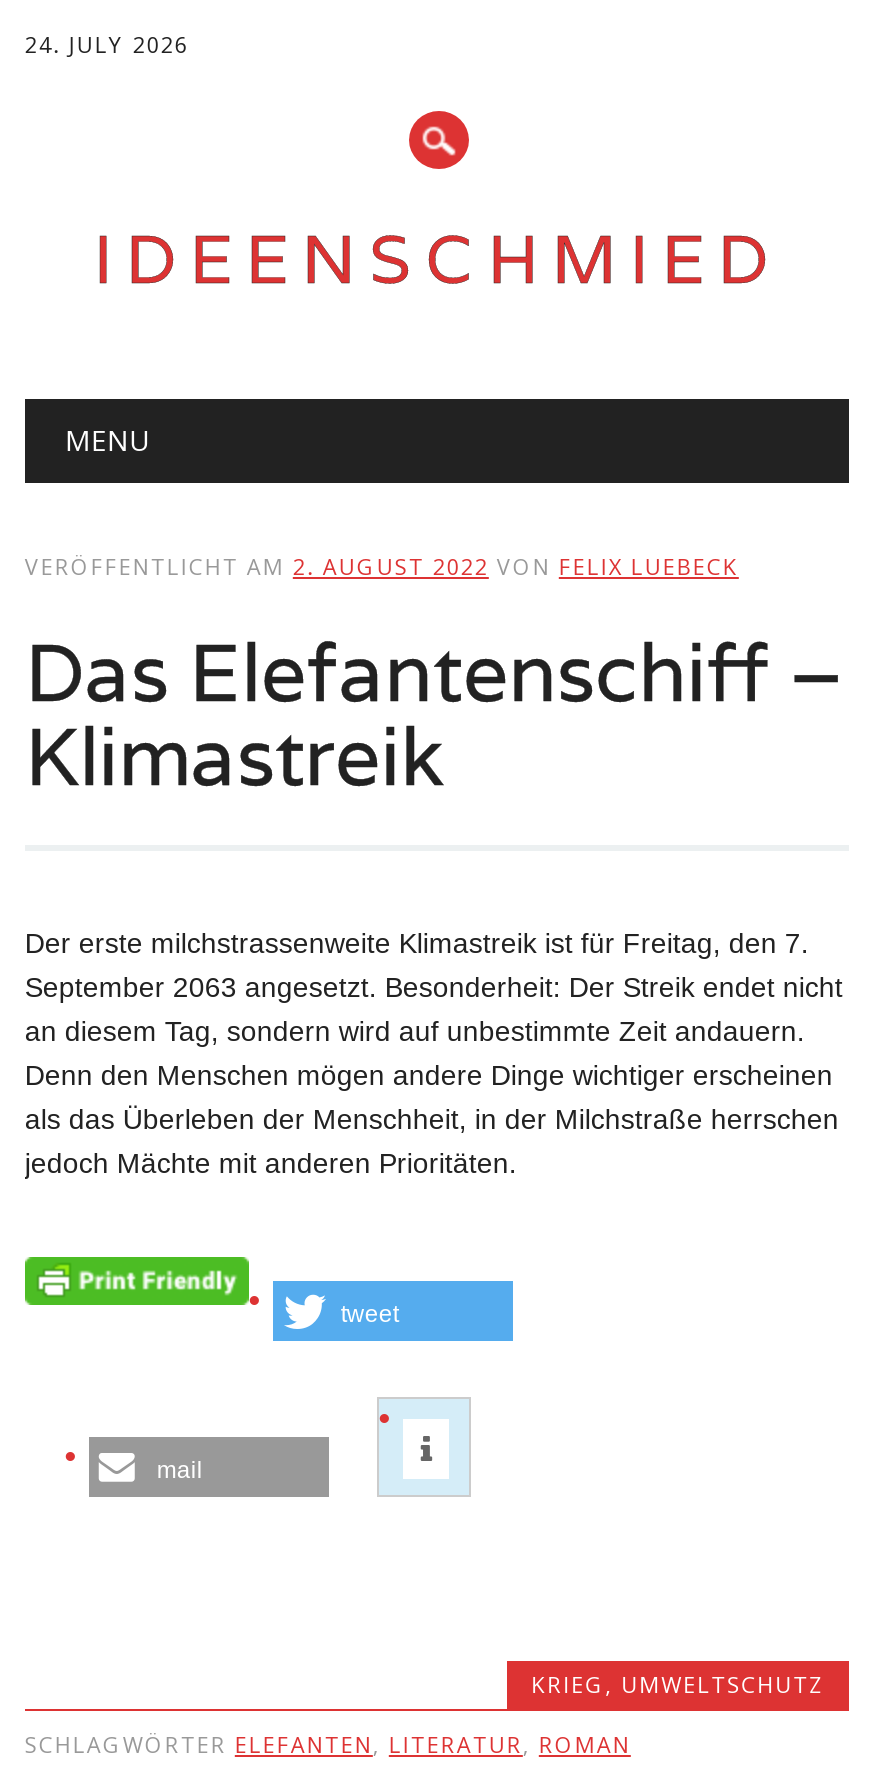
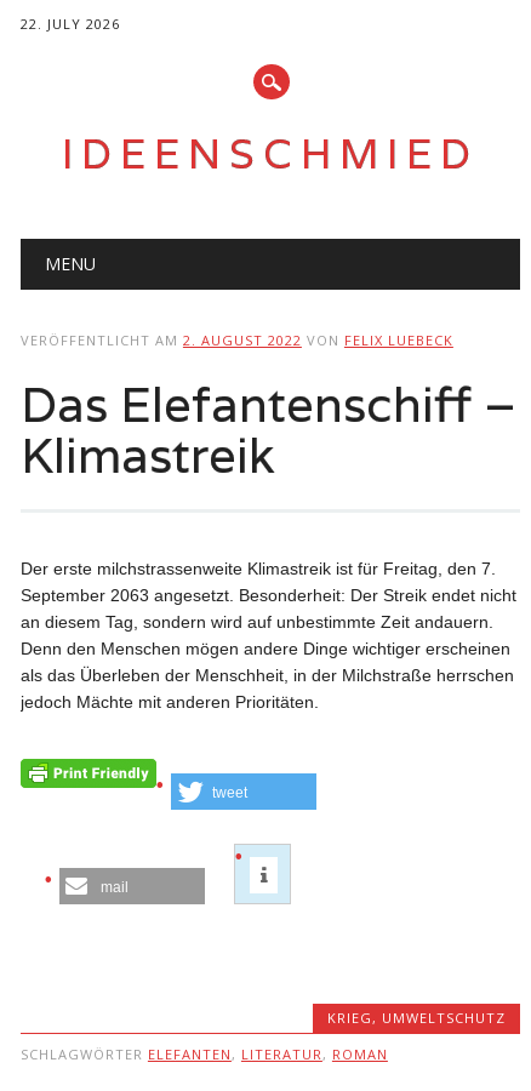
[25,29,189,59] 24. JULY 2026 -> [20,15,120,33] 22. JULY 2026

